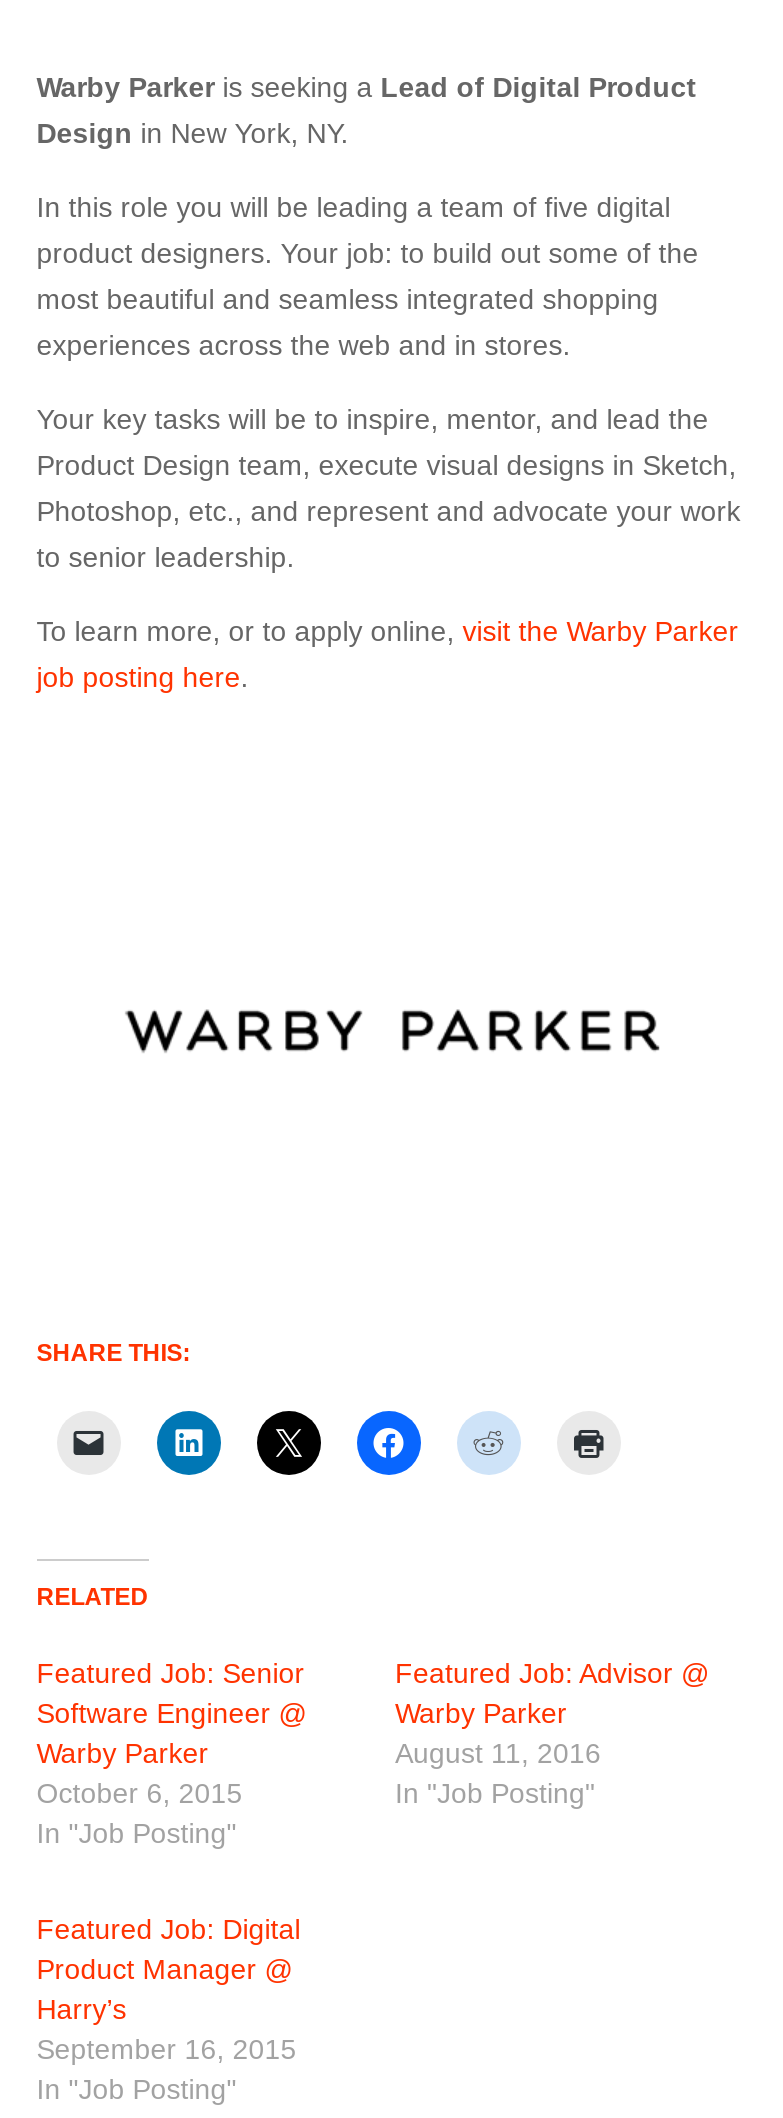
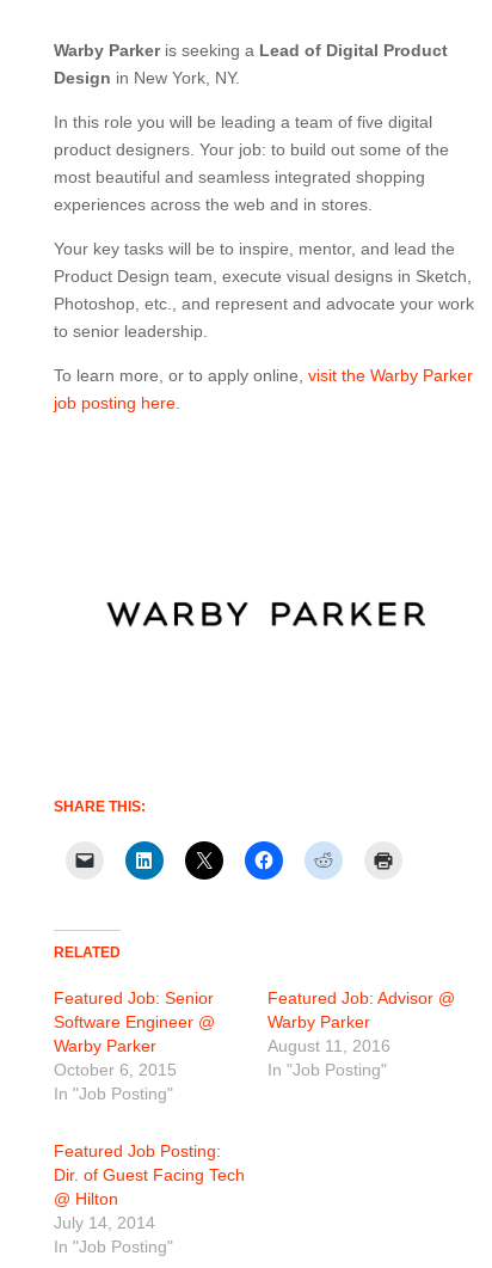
[37,1913,301,2065] Featured Job: Digital | Product Manager @ | Harry’s | September 16, 2015 -> [53,1141,245,1232] Featured Job Posting: | Dir. of Guest Facing Tech | @ Hilton | July 14, 2014

